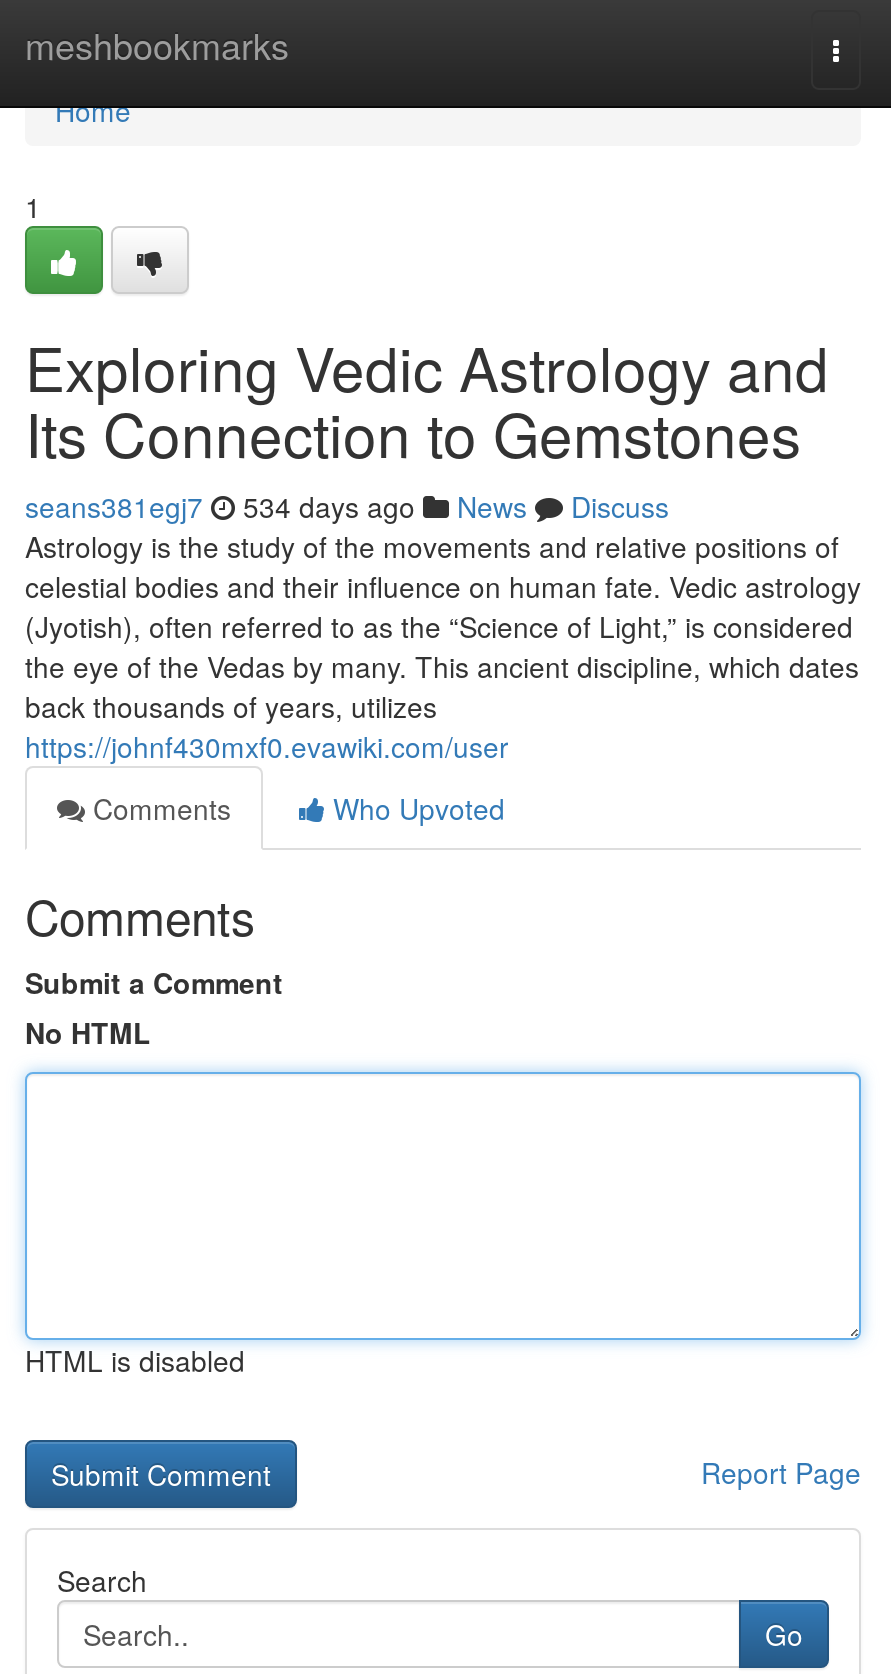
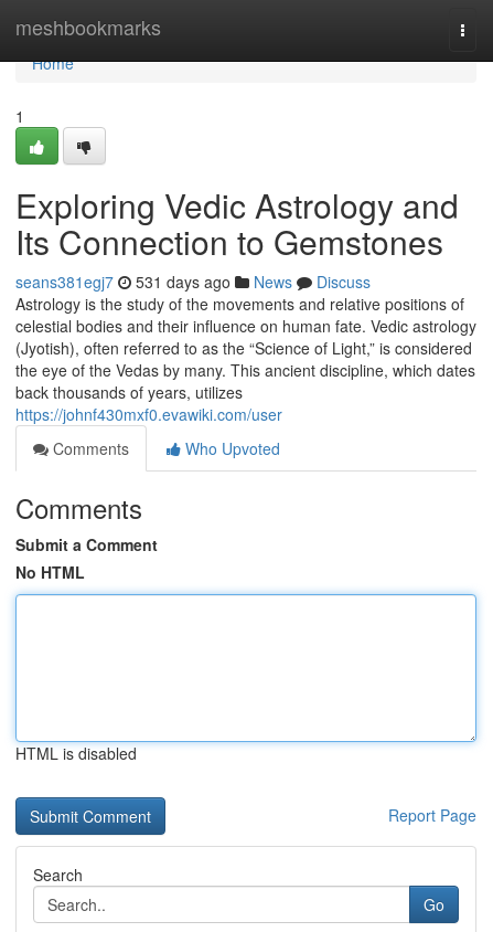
[25,486,669,526] seans381egj7 534 days ago News Discuss -> [15,271,371,293] seans381egj7 531 days ago News Discuss

